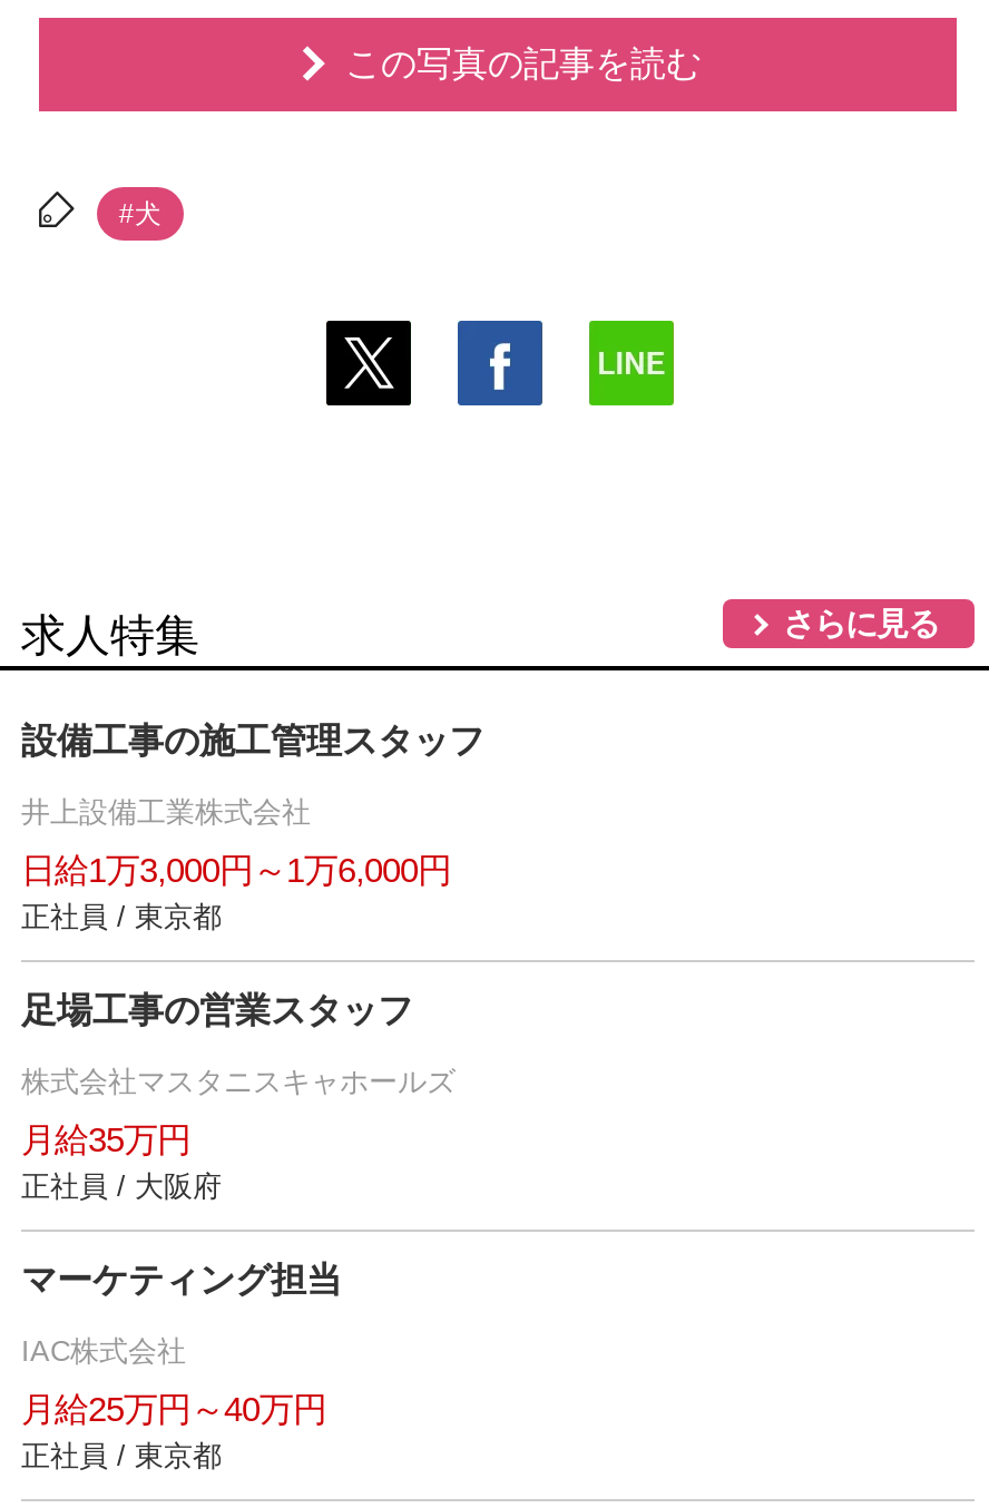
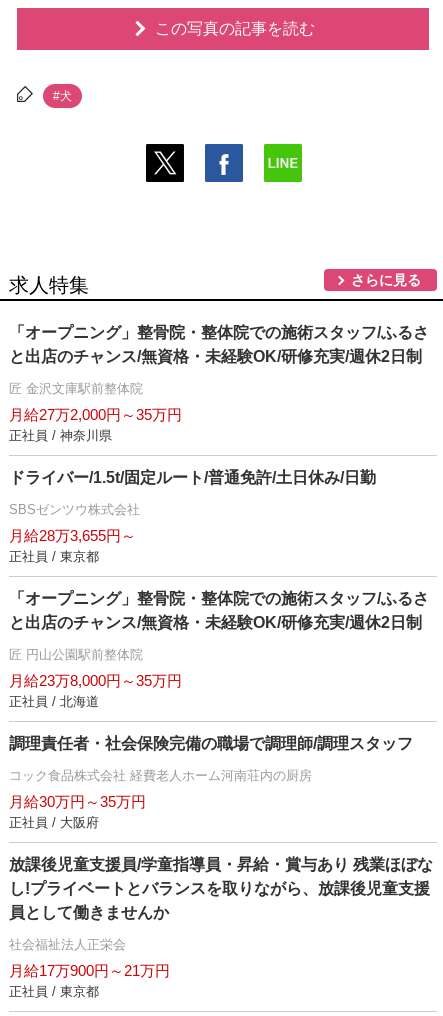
[21,722,484,889] 設備工事の施工管理スタッフ | 井上設備工業株式会社 | 日給1万3,000円～1万6,000円 -> [9,324,429,544] 「オープニング」整骨院・整体院での施術スタッフ/ふるさ | と出店のチャンス/無資格・未経験OK/研修充実/週休2日制 | 匠 金沢文庫駅前整体院 | 月給27万2,000円～35万円 | 正社員 / 神奈川県 | ドライバー/1.5t/固定ルート/普通免許/土日休み/日勤 | SBSゼンツウ株式会社 | 月給28万3,655円～
[21,991,456,1158] 足場工事の営業スタッフ | 株式会社マスタニスキャホールズ | 月給35万円 -> [9,590,429,810] 「オープニング」整骨院・整体院での施術スタッフ/ふるさ | と出店のチャンス/無資格・未経験OK/研修充実/週休2日制 | 匠 円山公園駅前整体院 | 月給23万8,000円～35万円 | 正社員 / 北海道 | 調理責任者・社会保険完備の職場で調理師/調理スタッフ | コック食品株式会社 経費老人ホーム河南荘内の厨房 | 月給30万円～35万円
[21,1261,342,1299] マーケティング担当 -> [9,856,433,921] 放課後児童支援員/学童指導員・昇給・賞与あり 残業ほぼな | し!プライベートとバランスを取りながら、放課後児童支援 | 員として働きませんか
[21,1334,186,1368] IAC株式会社 -> [9,937,126,952] 社会福祉法人正栄会
[21,1390,326,1428] 月給25万円～40万円 -> [9,962,170,979] 月給17万900円～21万円

